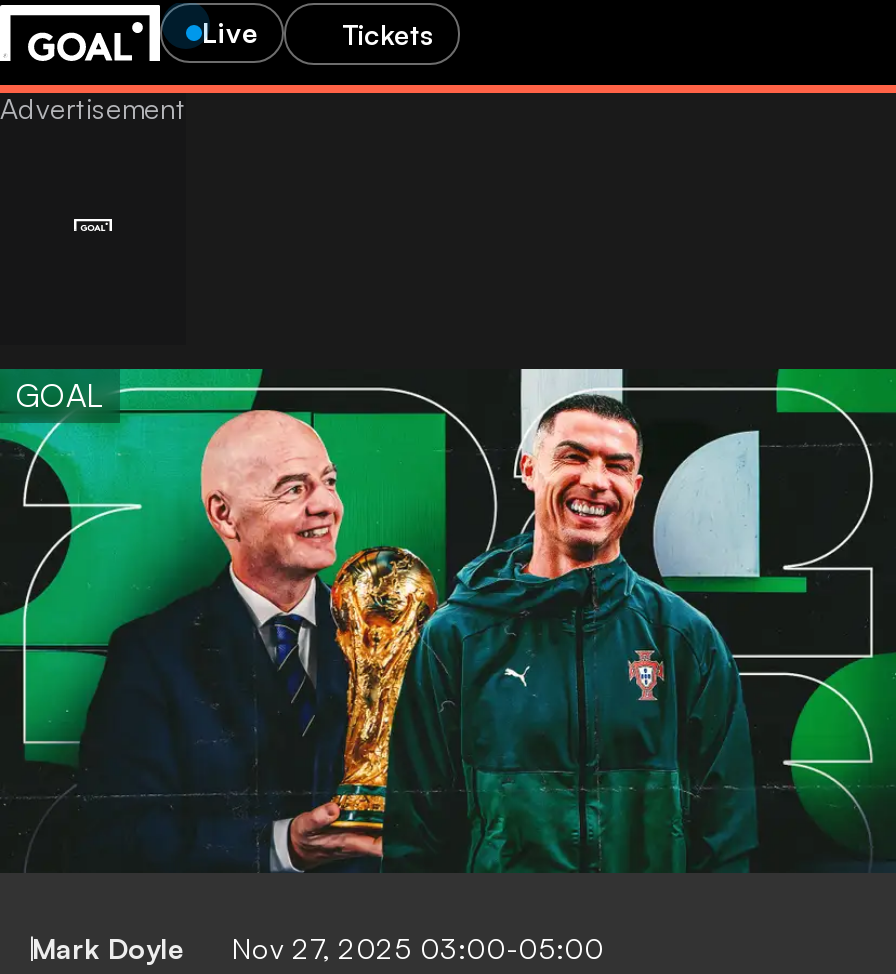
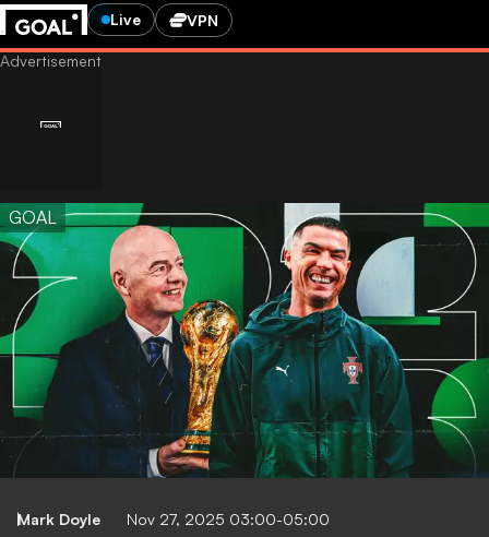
[342,16,434,50] Tickets -> [187,10,218,29] VPN

